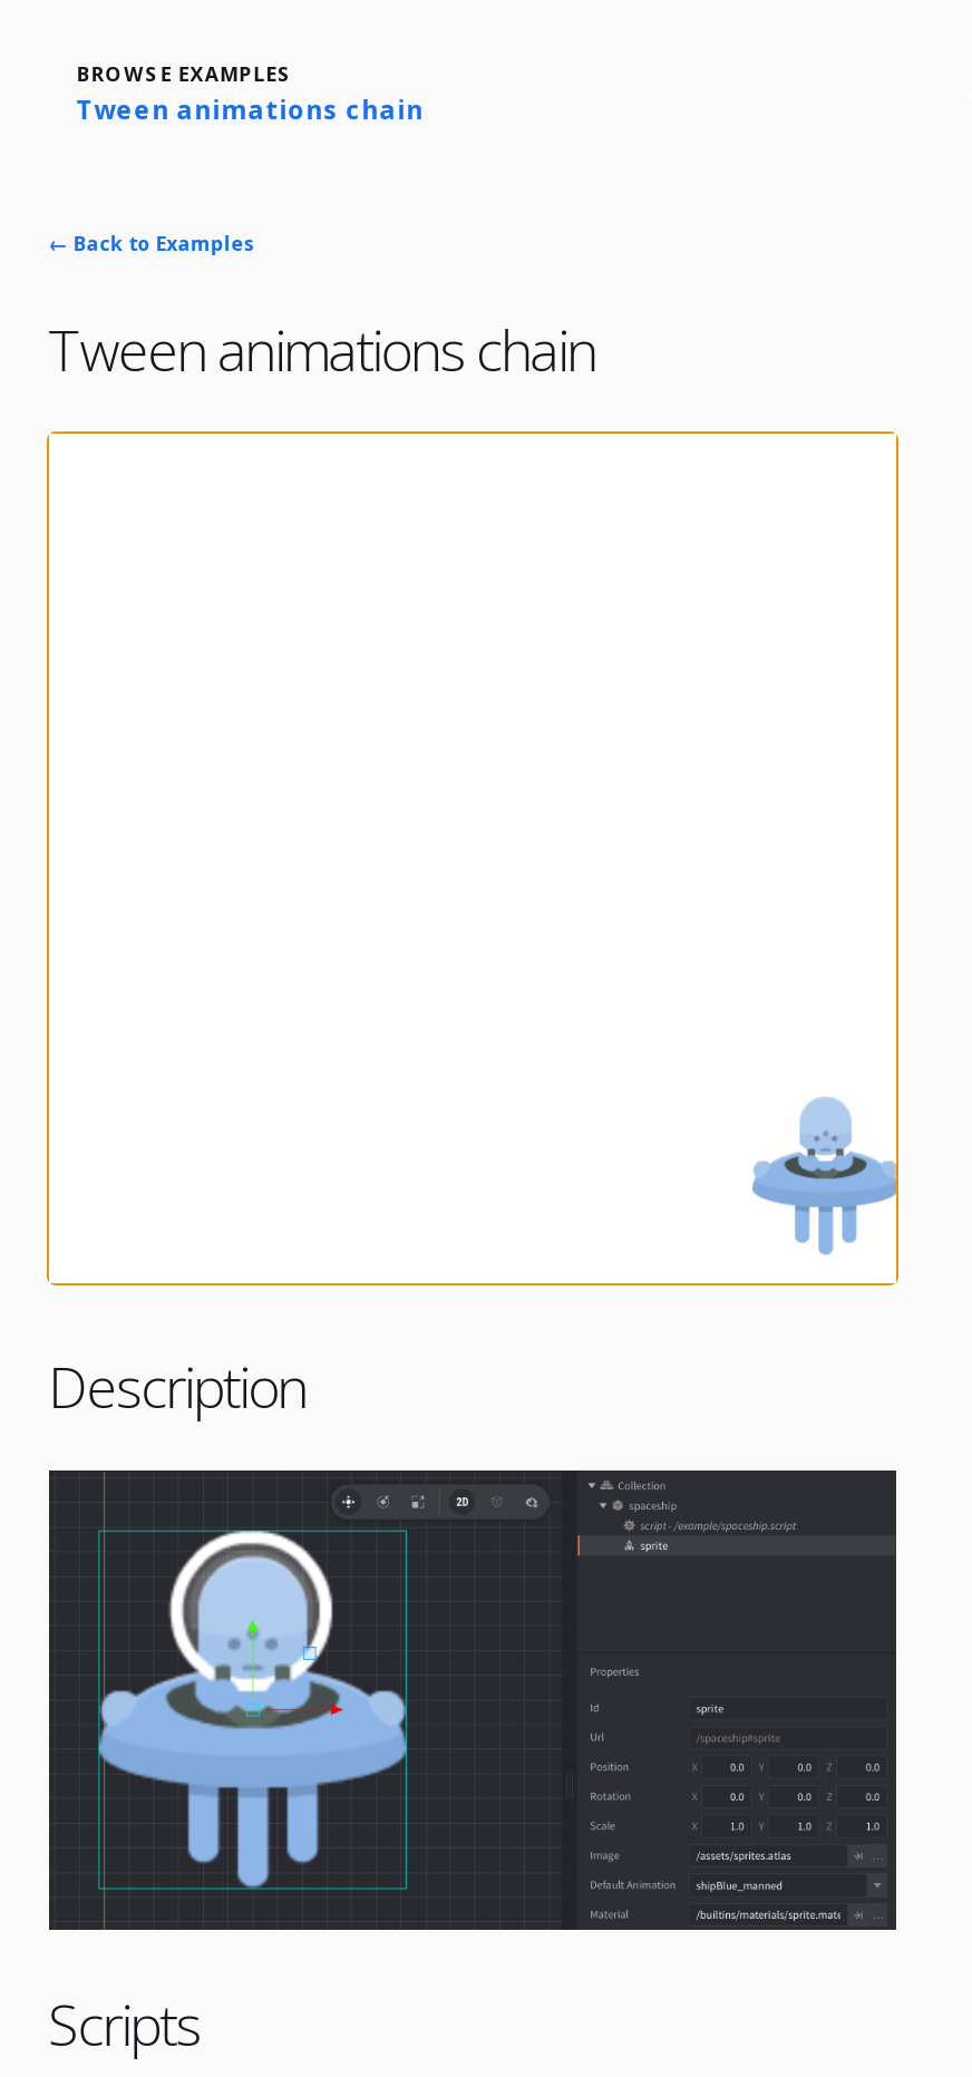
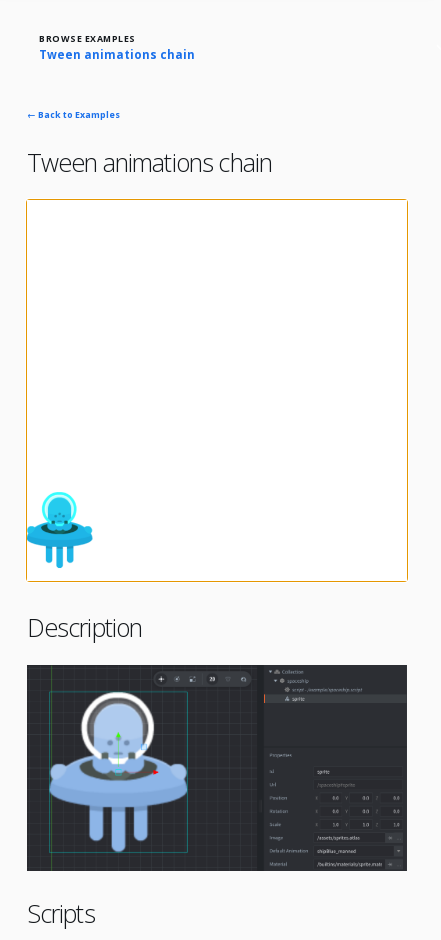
none -> [26,491,94,569] [image]
[751,1096,898,1256] [image] -> none

